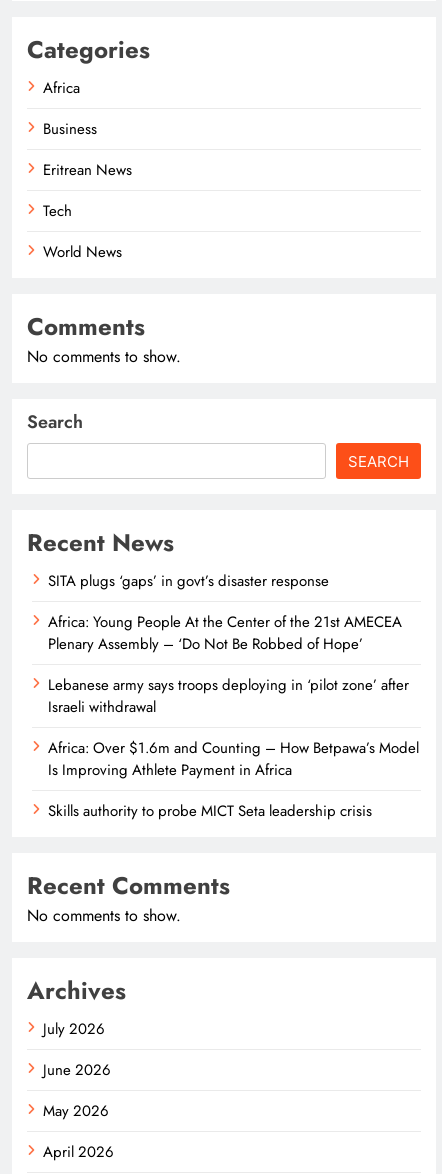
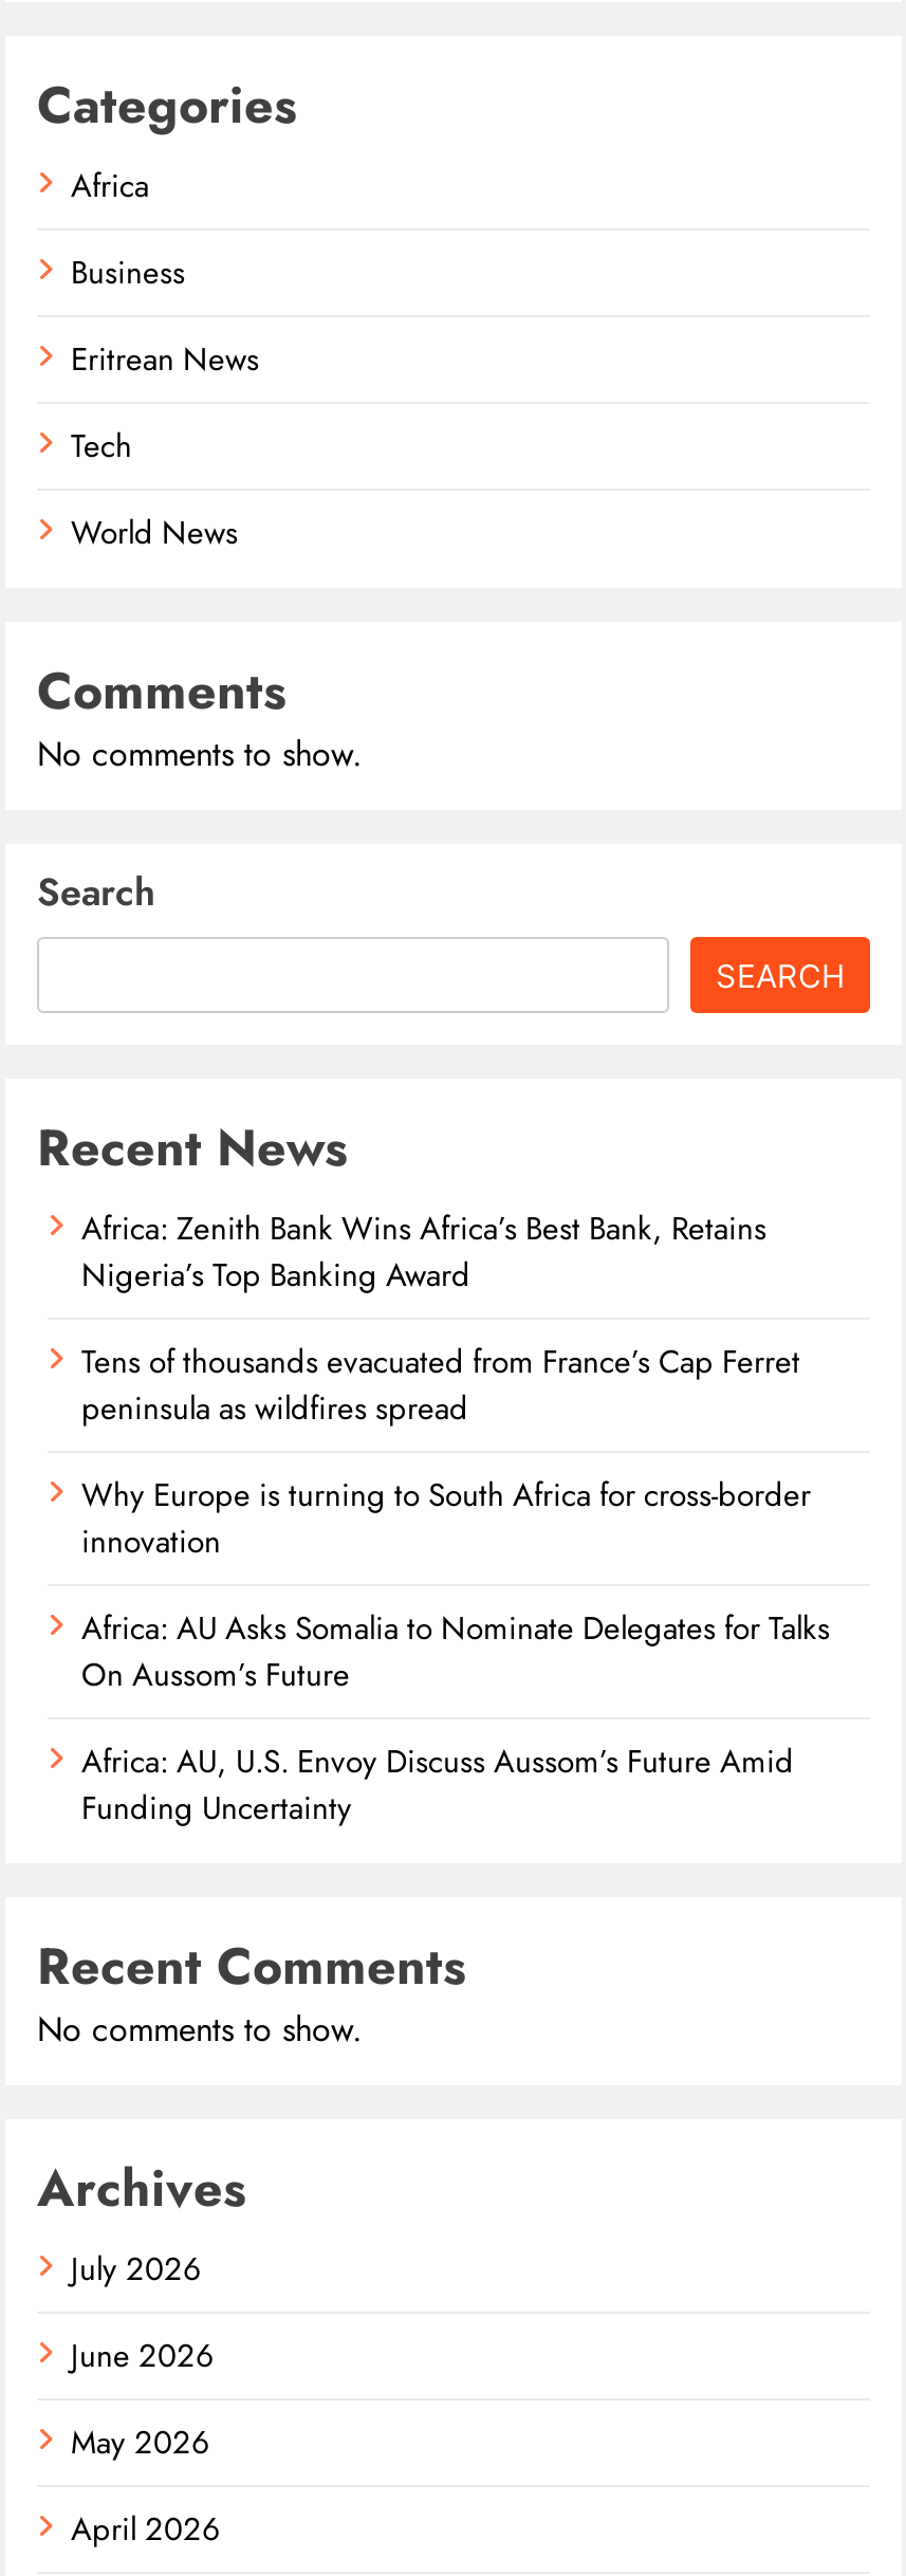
[48,570,329,592] SITA plugs ‘gaps’ in govt’s disaster response -> [81,1206,766,1299] Africa: Zenith Bank Wins Africa’s Best Bank, Retains | Nigeria’s Top Banking Award
[48,611,402,655] Africa: Young People At the Center of the 21st AMECEA | Plenary Assembly – ‘Do Not Be Robbed of Hope’ -> [81,1339,800,1432] Tens of thousands evacuated from France’s Cap Ferret | peninsula as wildfires spread
[48,674,409,718] Lebanese army says troops deploying in ‘pilot zone’ after | Israeli withdrawal -> [81,1472,811,1565] Why Europe is turning to South Africa for cross-border | innovation
[48,737,419,781] Africa: Over $1.6m and Counting – How Betpawa’s Model | Is Improving Athlete Payment in Africa -> [81,1605,830,1698] Africa: AU Asks Somalia to Nominate Delegates for Talks | On Aussom’s Future
[48,800,372,822] Skills authority to probe MICT Seta leadership crisis -> [81,1738,794,1832] Africa: AU, U.S. Envoy Discuss Aussom’s Future Amid | Funding Uncertainty

